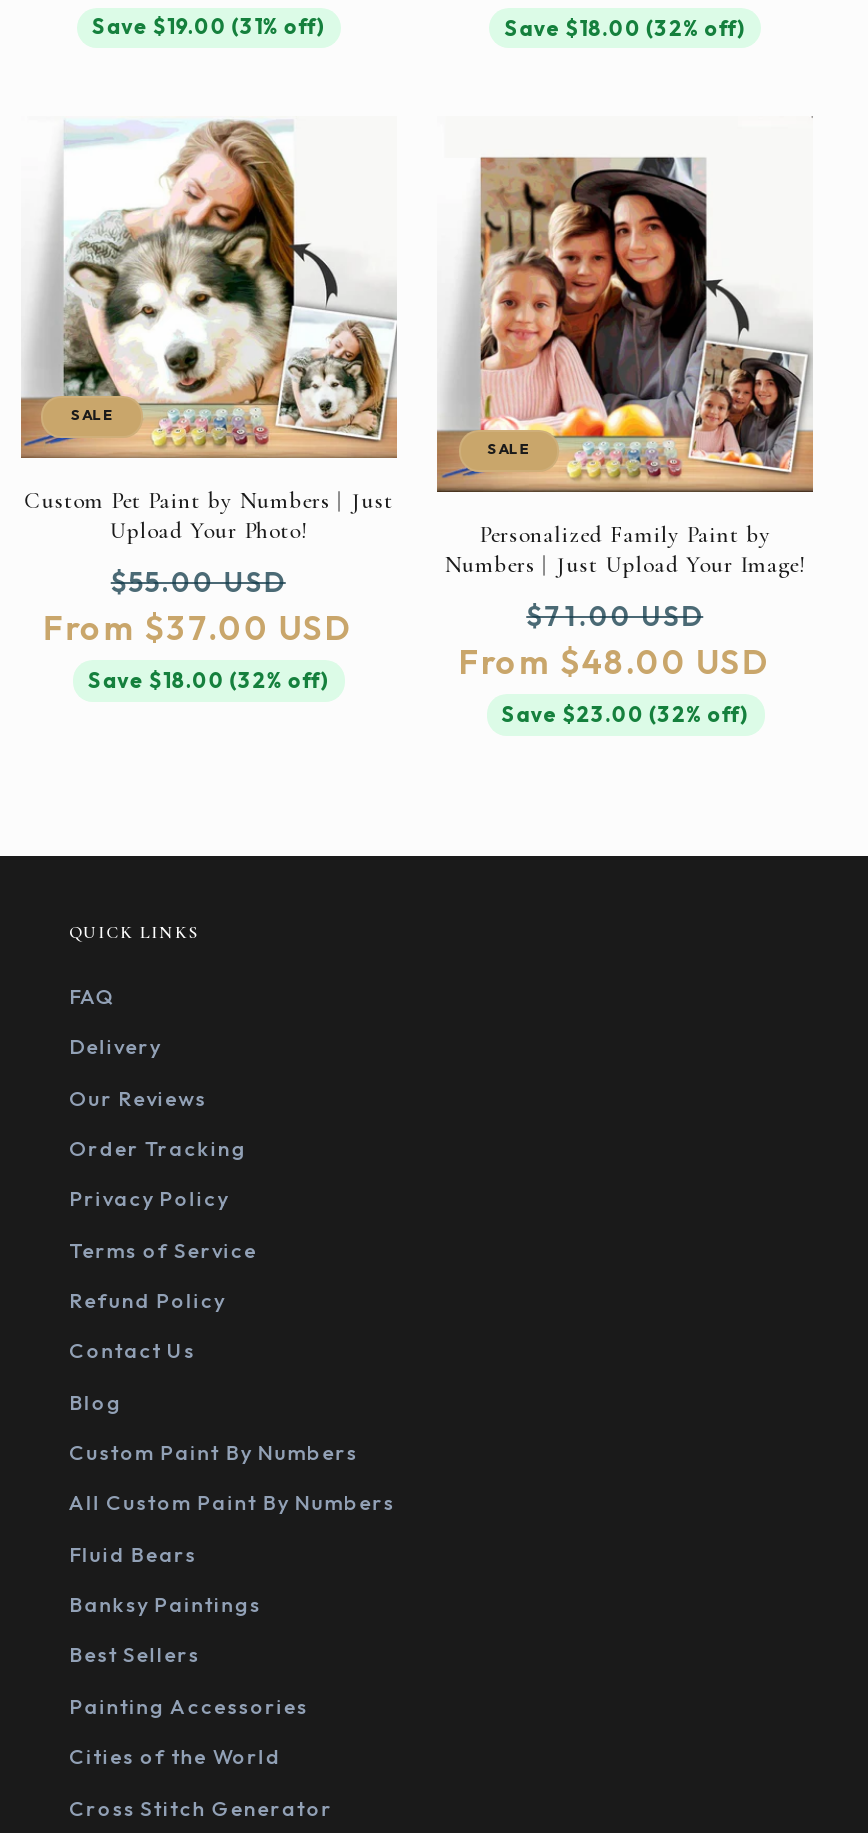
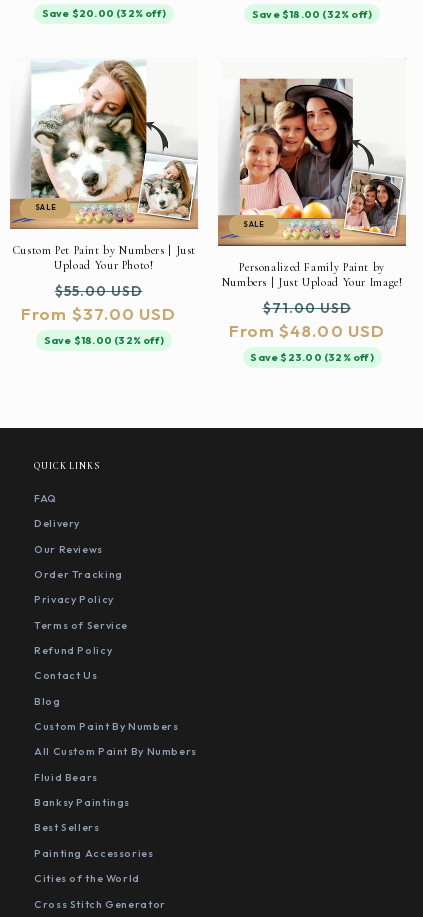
[92,13,325,41] Save $19.00 (31% off) -> [42,6,166,20] Save $20.00 (32% off)

